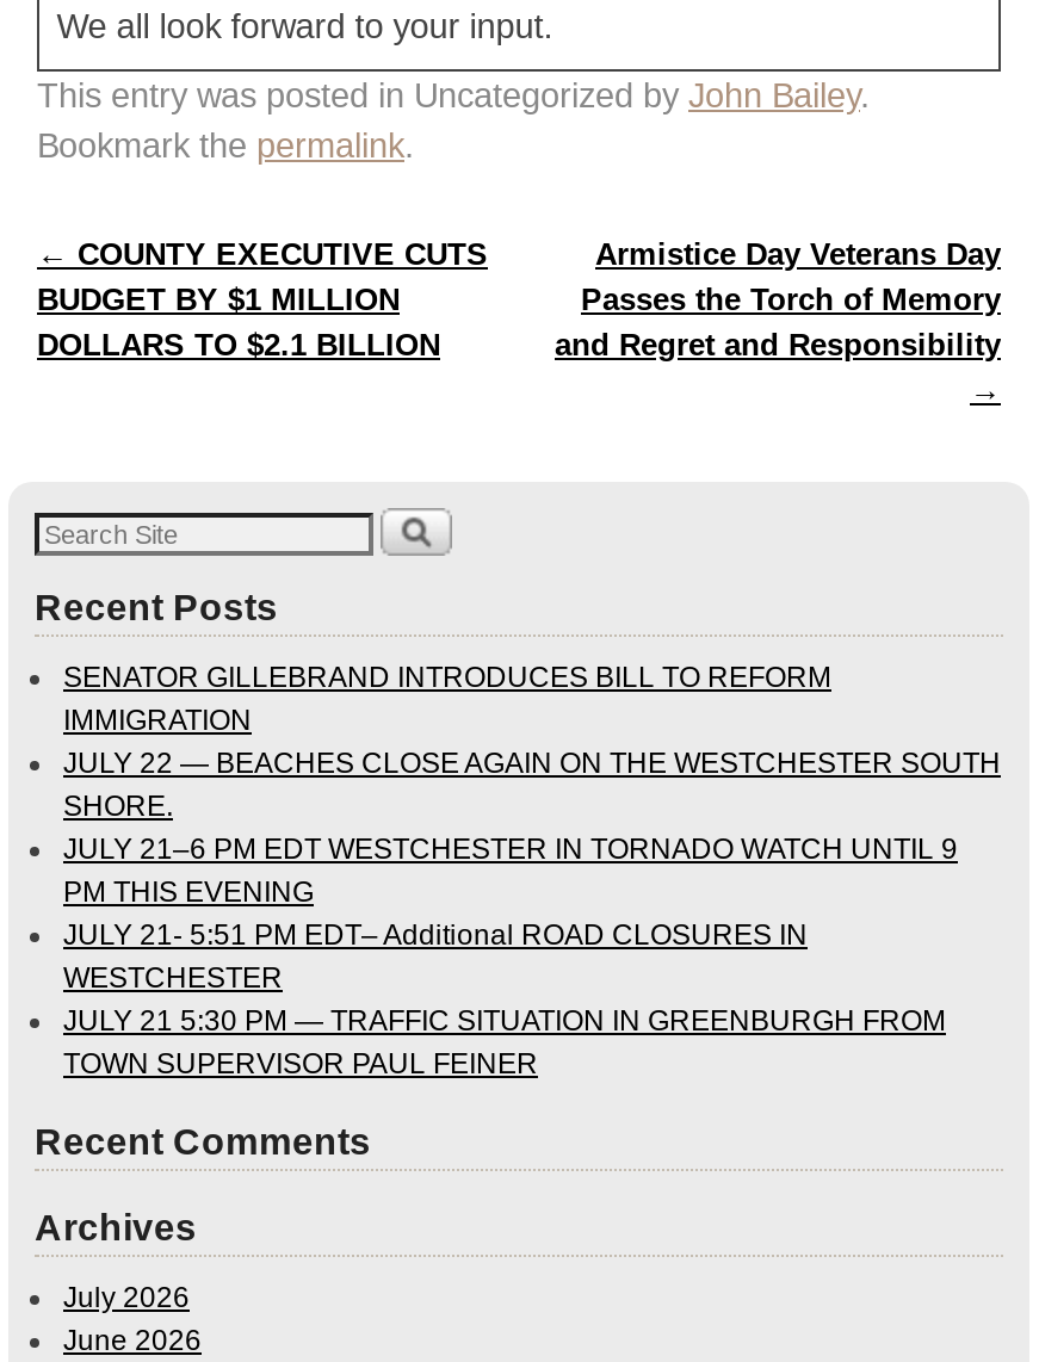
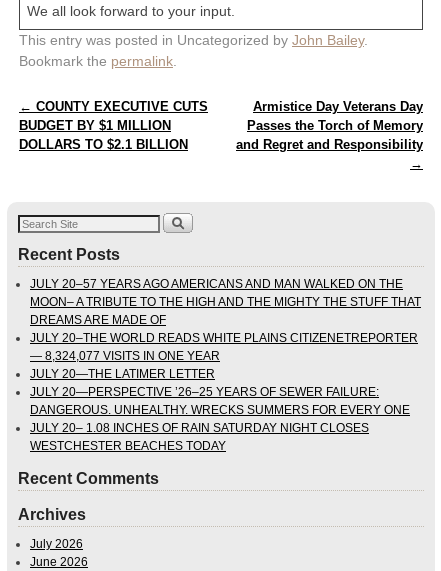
[63,660,1001,1080] SENATOR GILLEBRAND INTRODUCES BILL TO REFORM | IMMIGRATION | JULY 22 — BEACHES CLOSE AGAIN ON THE WESTCHESTER SOUTH | SHORE. | JULY 21–6 PM EDT WESTCHESTER IN TORNADO WATCH UNTIL 9 | PM THIS EVENING | JULY 21- 5:51 PM EDT– Additional ROAD CLOSURES IN | WESTCHESTER | JULY 21 5:30 PM — TRAFFIC SITUATION IN GREENBURGH FROM | TOWN SUPERVISOR PAUL FEINER -> [30,277,421,453] JULY 20–57 YEARS AGO AMERICANS AND MAN WALKED ON THE | MOON– A TRIBUTE TO THE HIGH AND THE MIGHTY THE STUFF THAT | DREAMS ARE MADE OF | JULY 20–THE WORLD READS WHITE PLAINS CITIZENETREPORTER | — 8,324,077 VISITS IN ONE YEAR | JULY 20—THE LATIMER LETTER | JULY 20—PERSPECTIVE ’26–25 YEARS OF SEWER FAILURE: | DANGEROUS. UNHEALTHY. WRECKS SUMMERS FOR EVERY ONE | JULY 20– 1.08 INCHES OF RAIN SATURDAY NIGHT CLOSES | WESTCHESTER BEACHES TODAY

